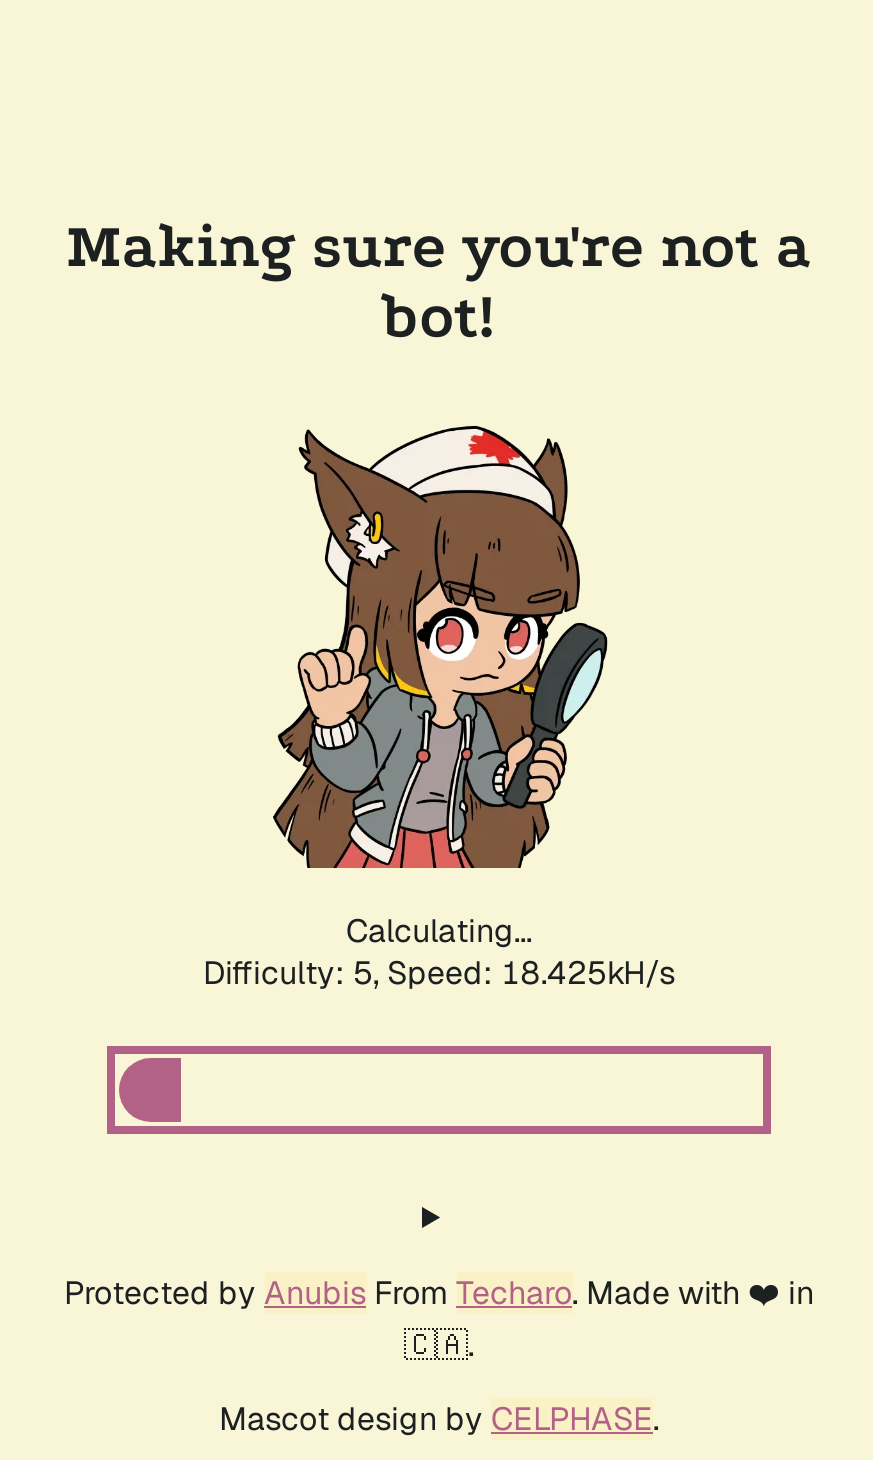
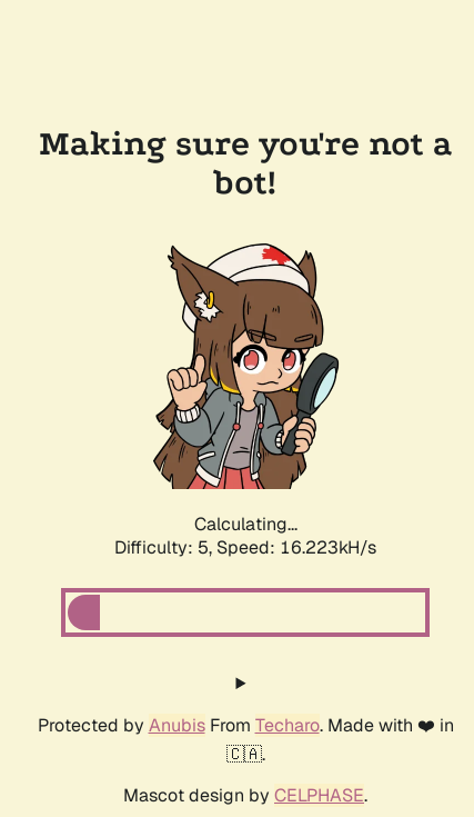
[203,952,675,994] Difficulty: 5, Speed: 18.425kH/s -> [114,536,376,559] Difficulty: 5, Speed: 16.223kH/s

